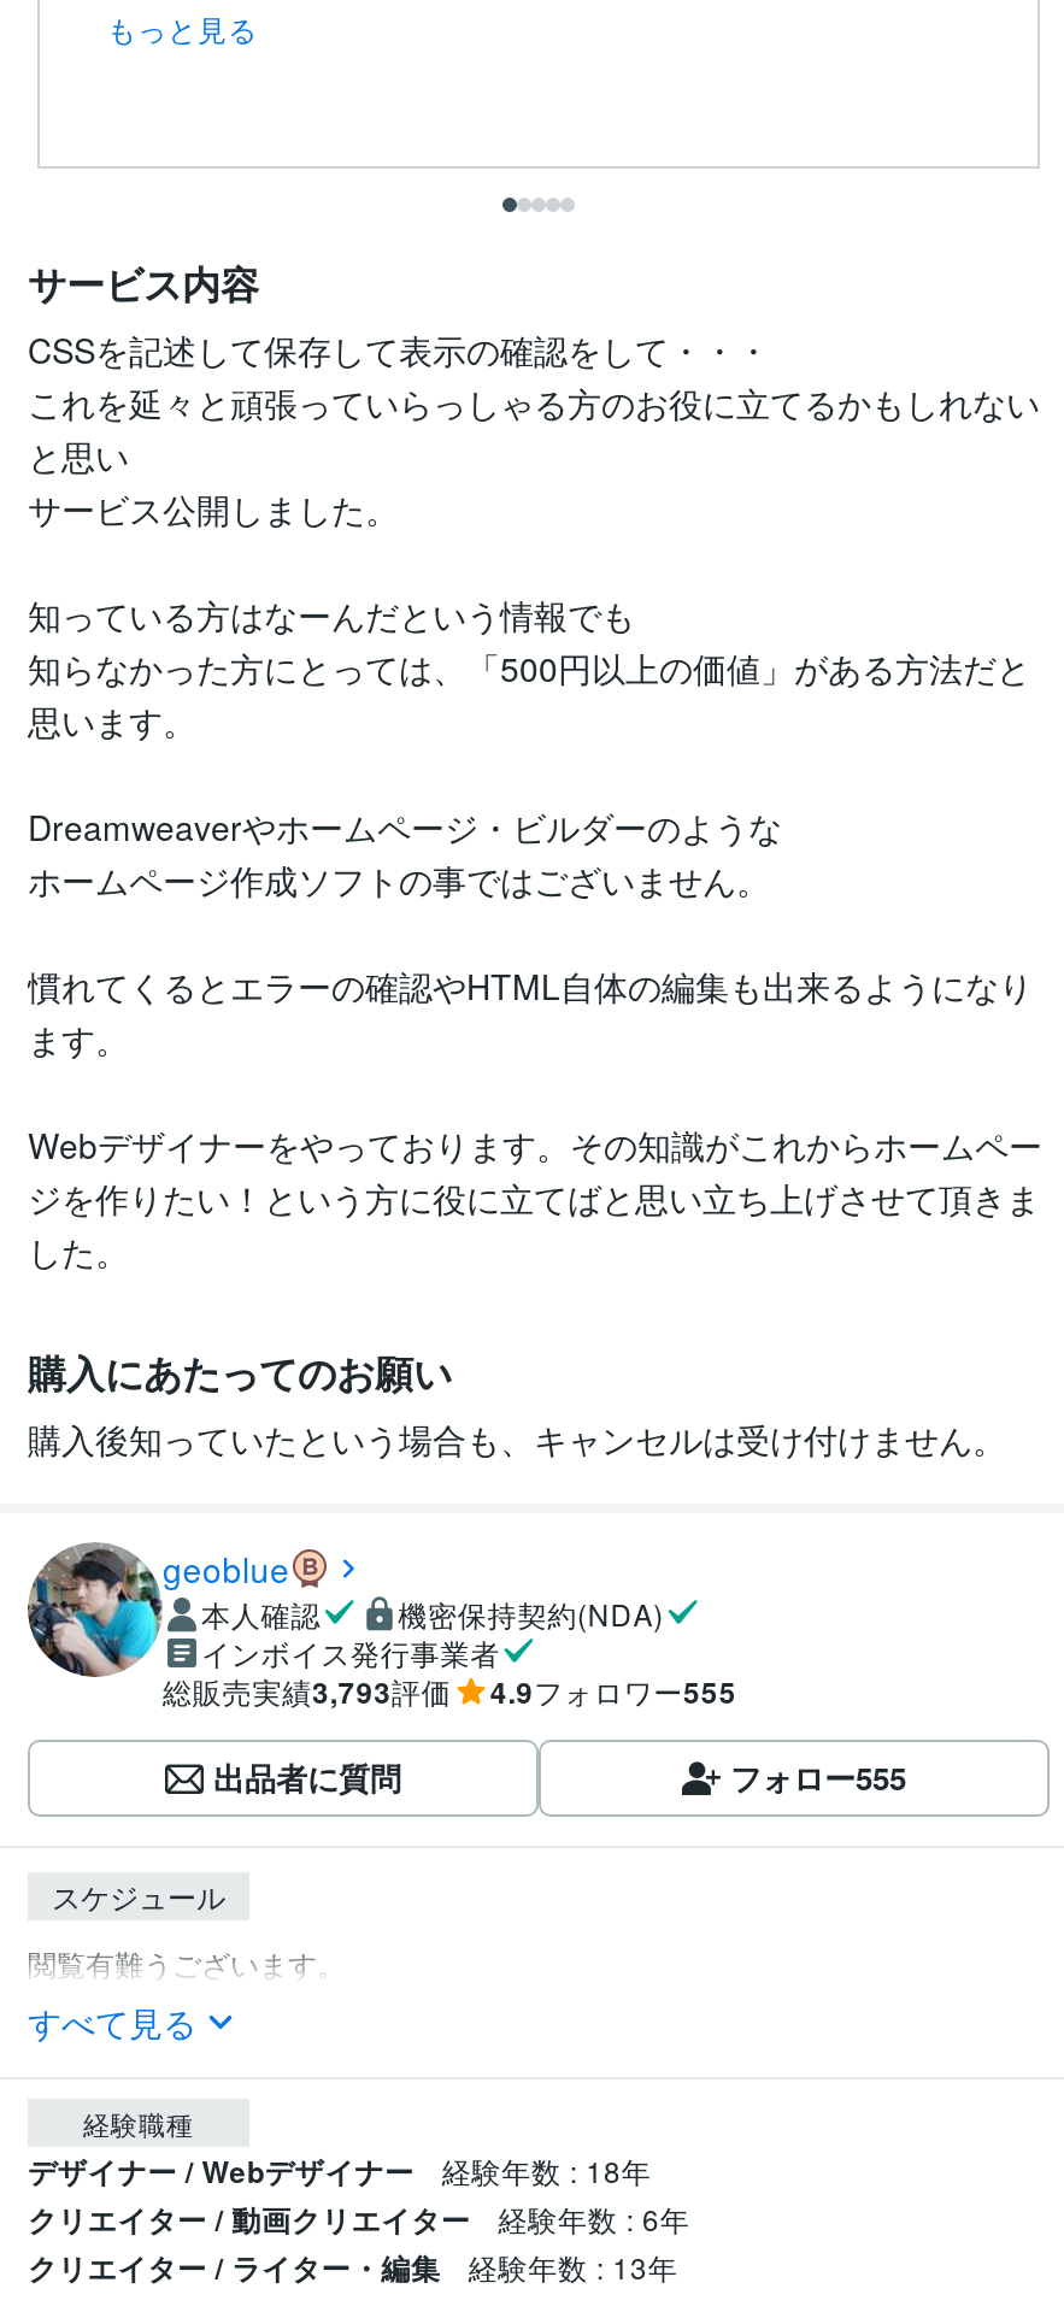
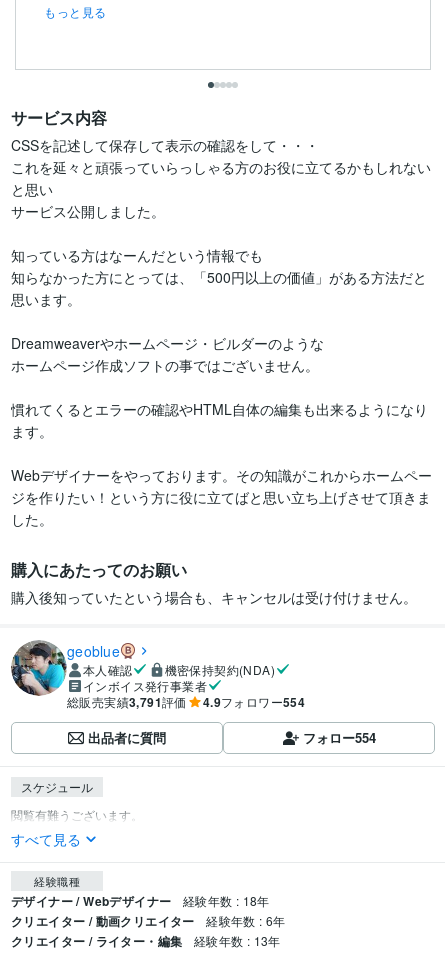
[163,1670,451,1713] 総販売実績3,793評価 -> [67,693,187,711] 総販売実績3,791評価
[490,1670,737,1713] 4.9フォロワー555 -> [203,693,305,711] 4.9フォロワー554
[730,1754,906,1800] フォロー555 -> [302,728,375,747] フォロー554

